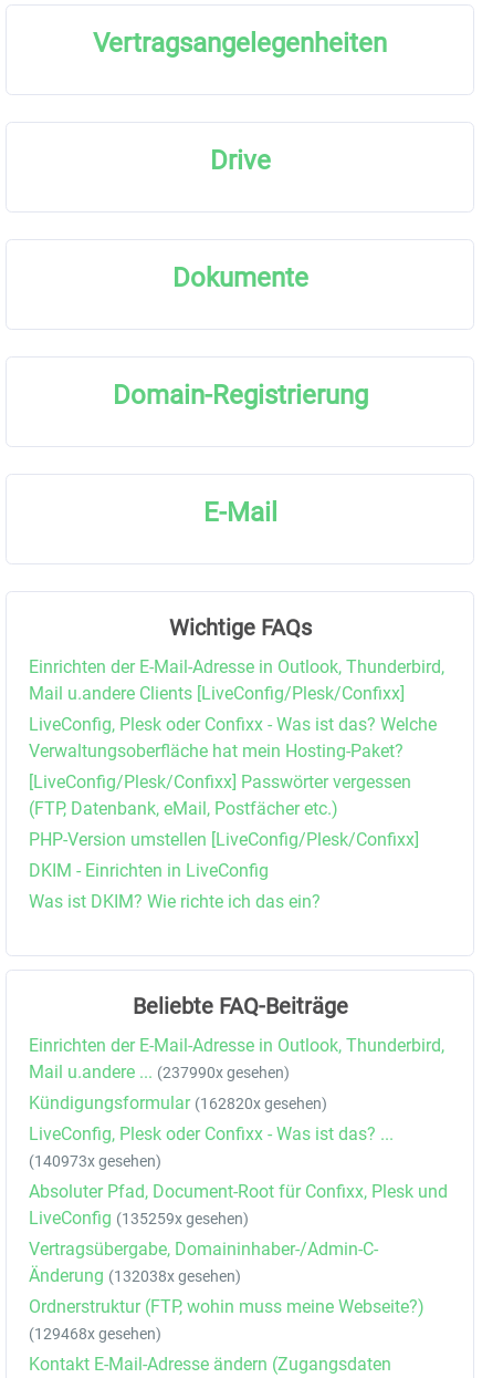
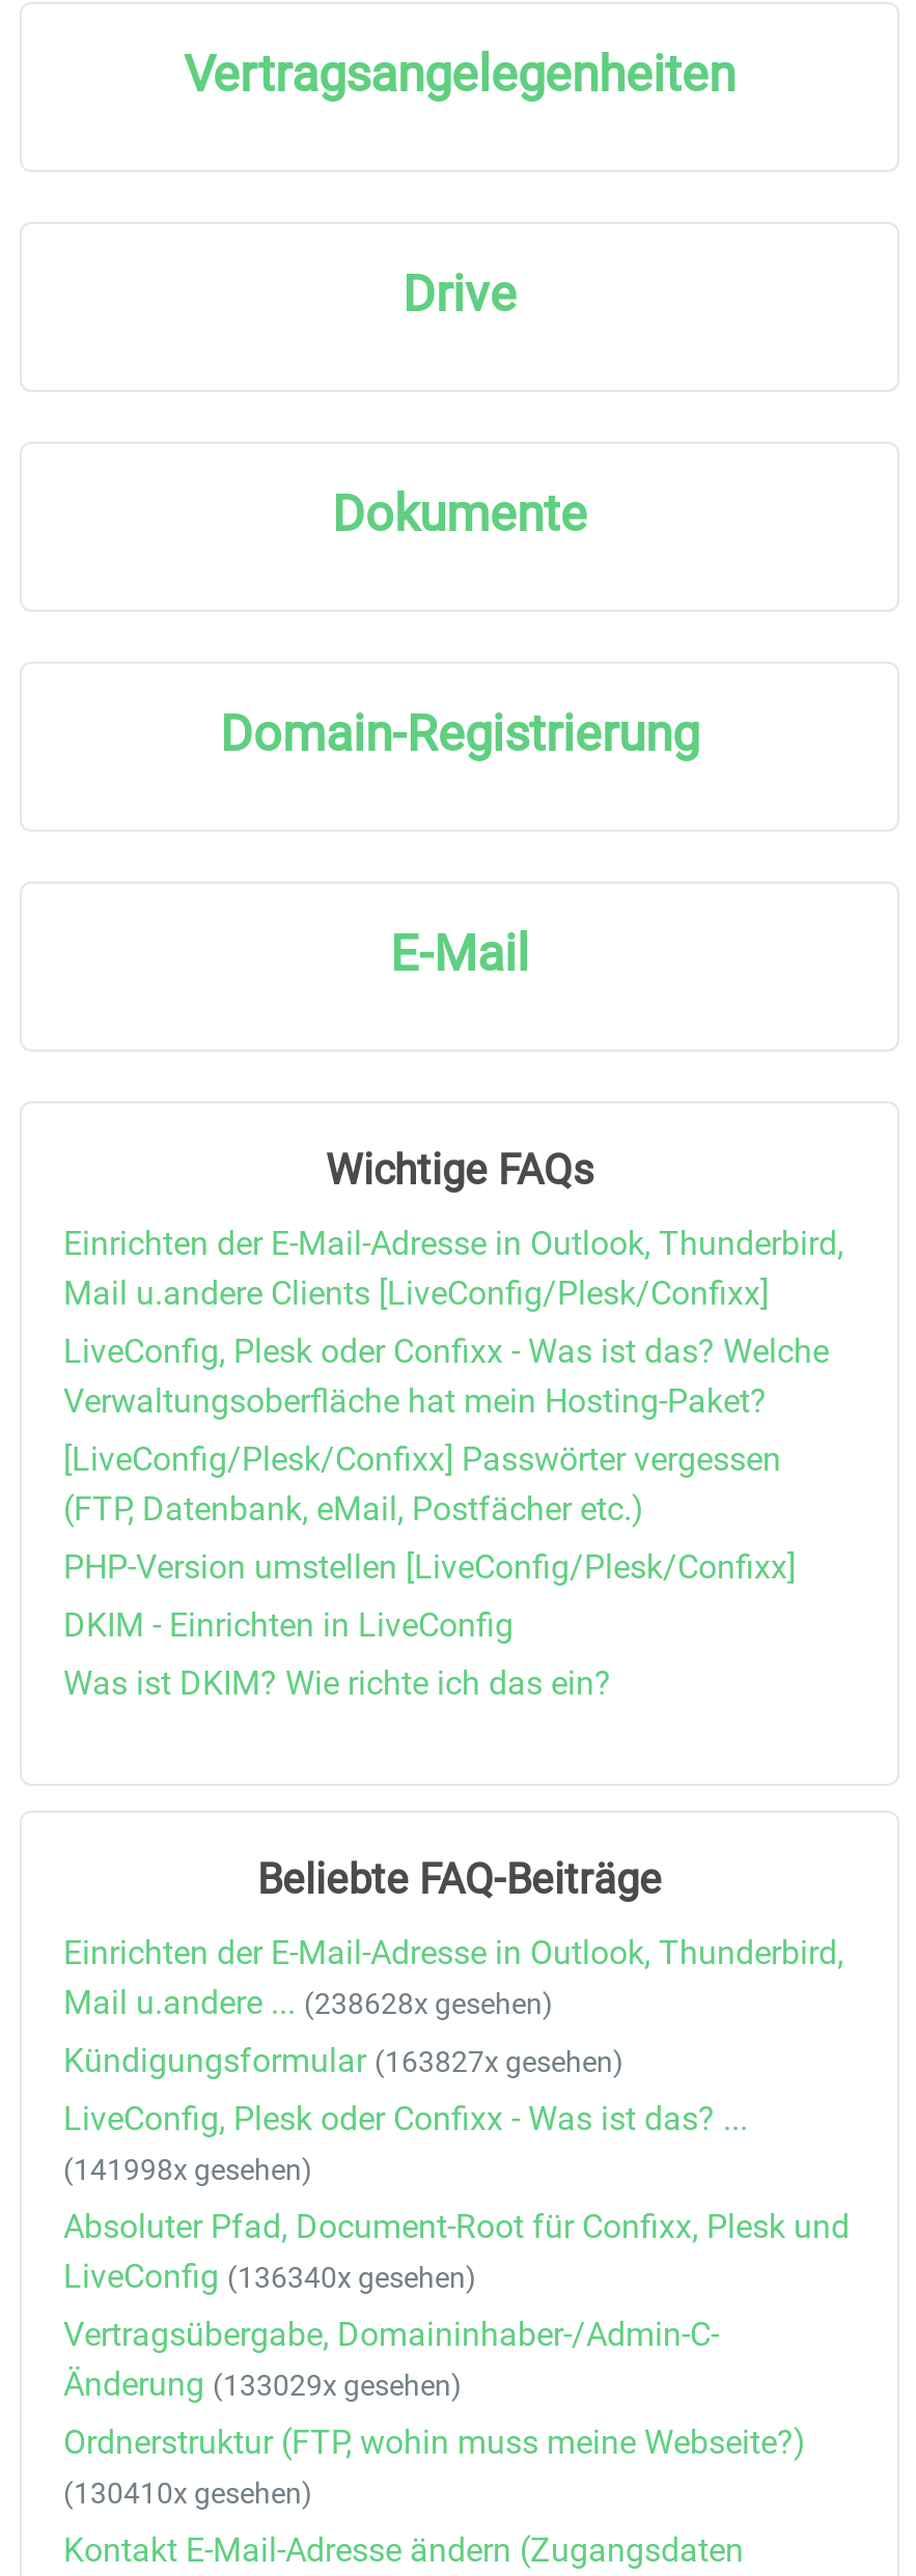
[29,1061,290,1082] Mail u.andere ... (237990x gesehen) -> [63,1983,553,2022] Mail u.andere ... (238628x gesehen)
[29,1092,327,1113] Kündigungsformular (162820x gesehen) -> [63,2041,623,2080] Kündigungsformular (163827x gesehen)
[29,1152,161,1170] (140973x gesehen) -> [63,2153,312,2186] (141998x gesehen)
[29,1208,249,1229] LiveConfig (135259x gesehen) -> [63,2257,476,2296] LiveConfig (136340x gesehen)
[29,1265,241,1286] Änderung (132038x gesehen) -> [63,2364,462,2404] Änderung (133029x gesehen)
[29,1325,161,1343] (129468x gesehen) -> [63,2476,312,2510] (130410x gesehen)

